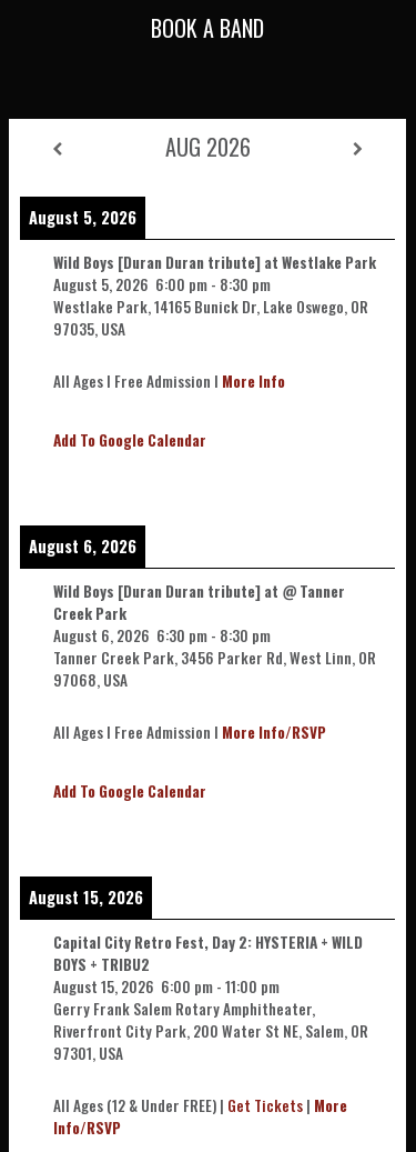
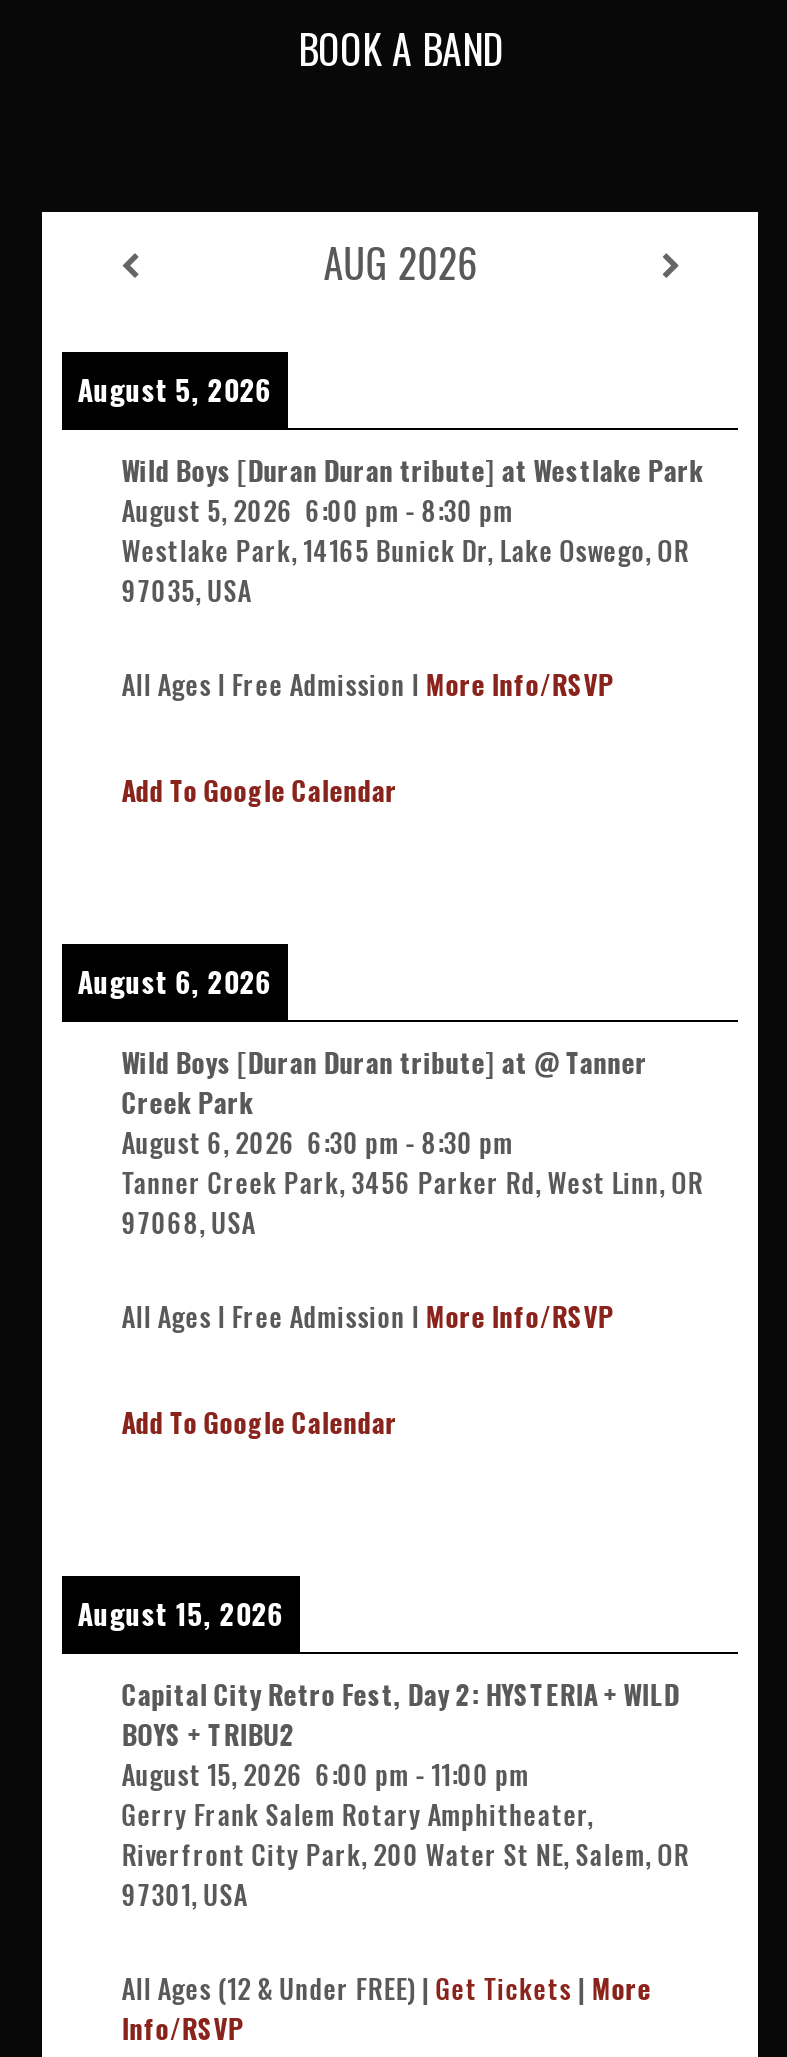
[53,370,285,392] All Ages l Free Admission l More Info -> [122,664,614,704] All Ages l Free Admission l More Info/RSVP

